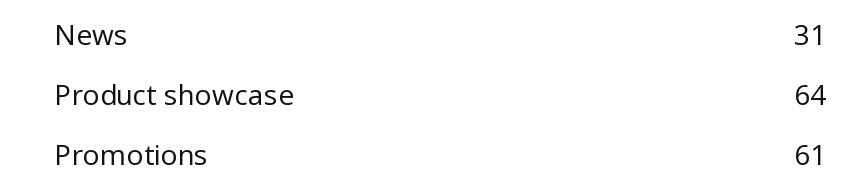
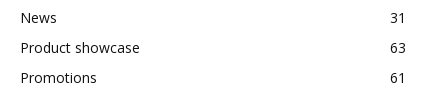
[794,76,826,114] 64 -> [390,38,406,57] 63

